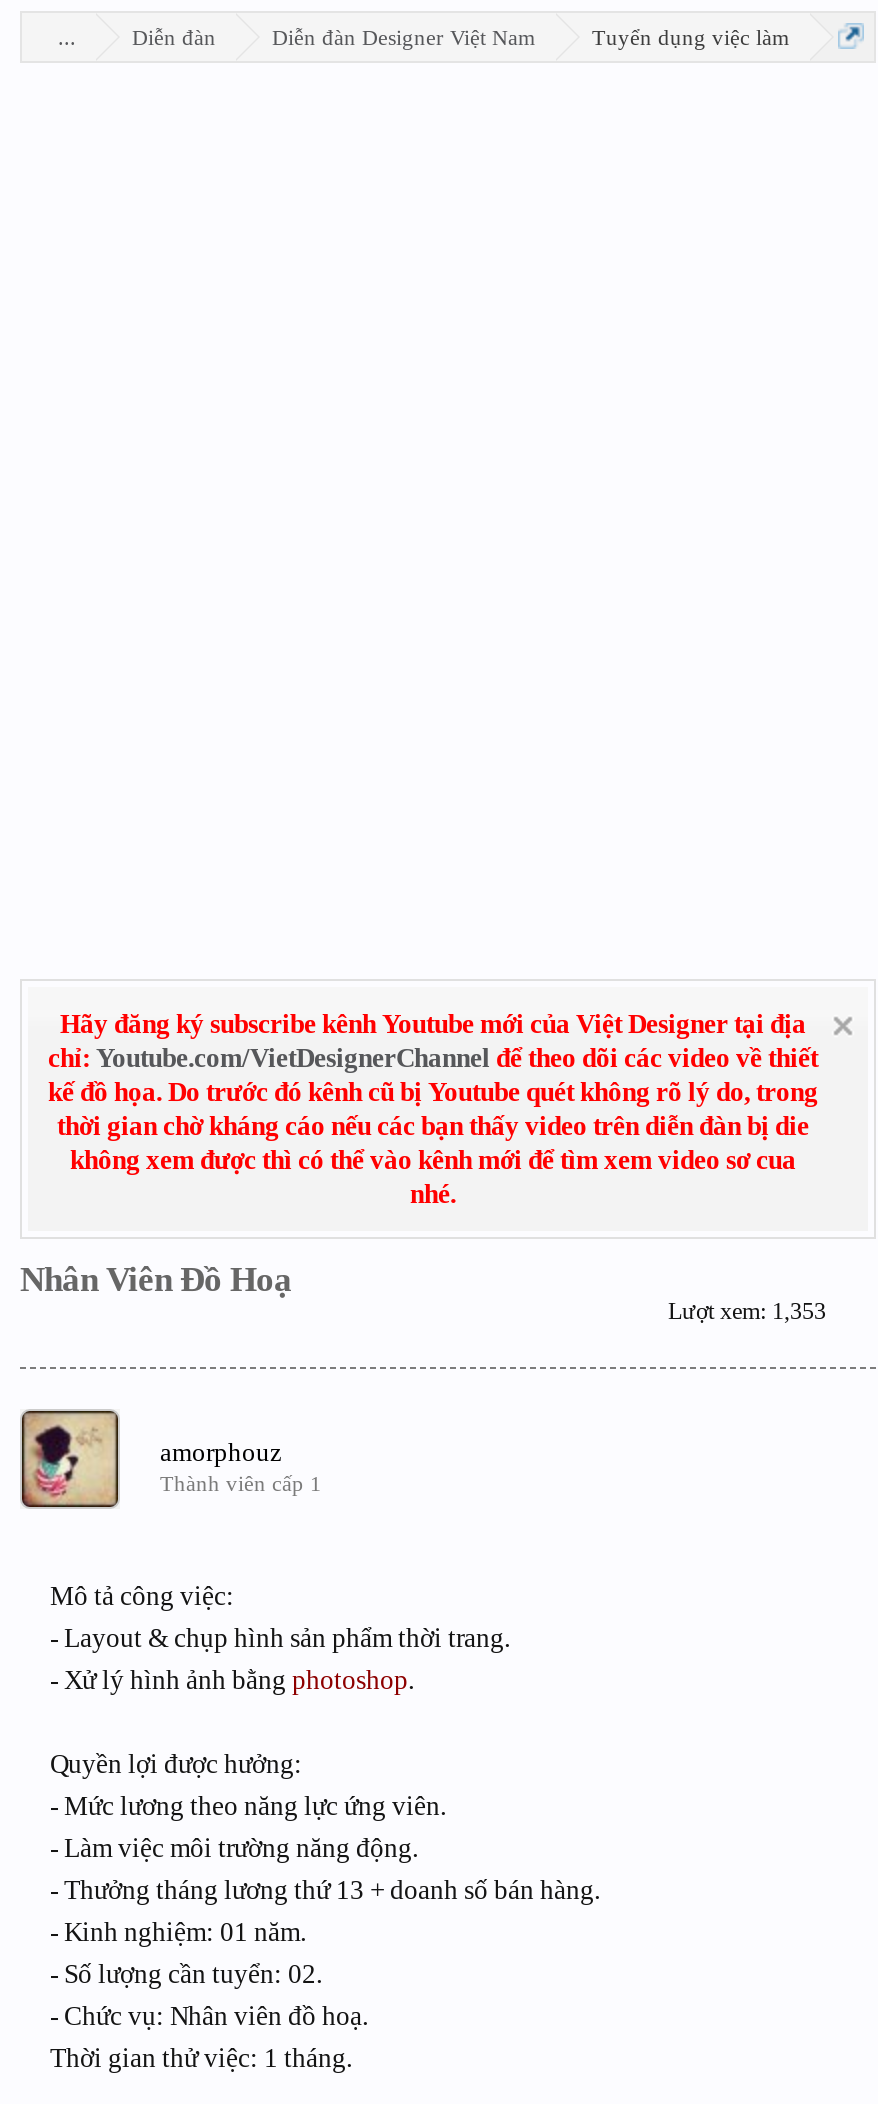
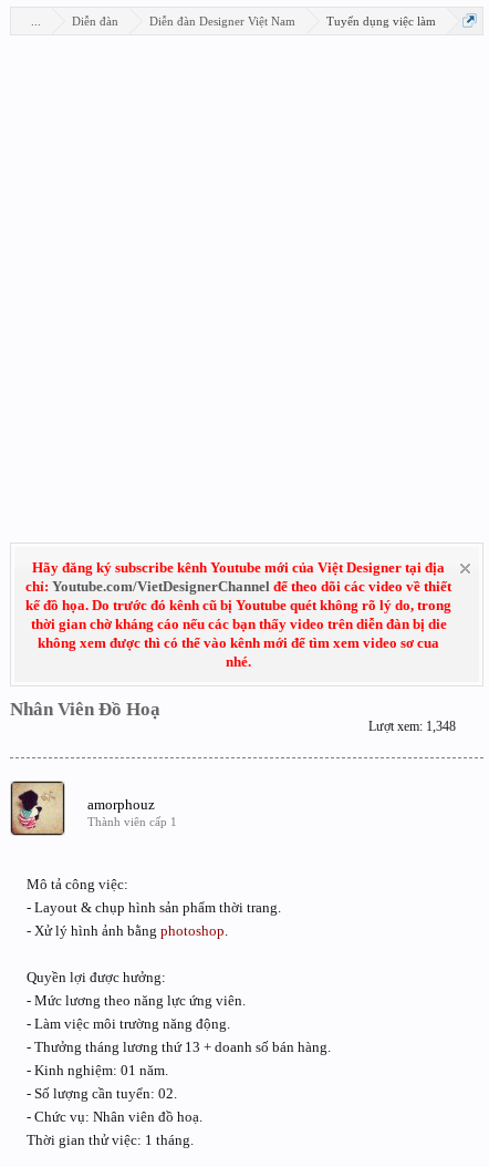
[668,1297,826,1325] Lượt xem: 1,353 -> [368,719,456,734] Lượt xem: 1,348

